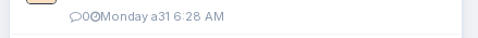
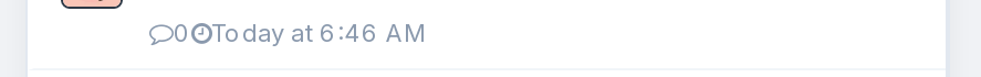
[82,9,224,24] 0 Monday a31 6:28 AM -> [174,18,426,48] 0 Today at 6:46 AM

